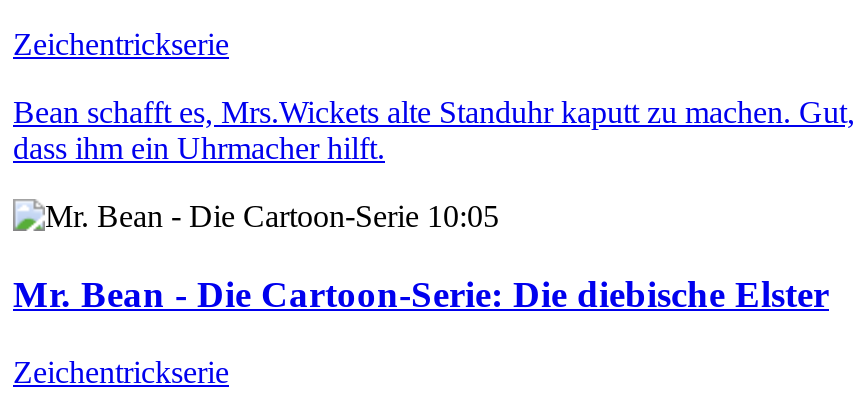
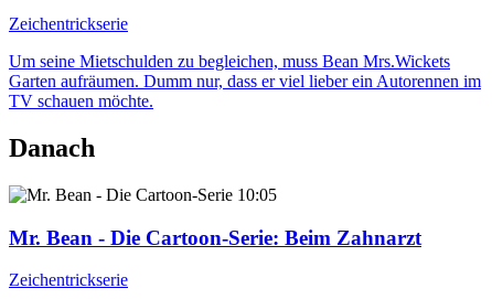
[13,95,855,165] Bean schafft es, Mrs.Wickets alte Standuhr kaputt zu machen. Gut, | dass ihm ein Uhrmacher hilft. -> [9,52,481,162] Um seine Mietschulden zu begleichen, muss Bean Mrs.Wickets | Garten aufräumen. Dumm nur, dass er viel lieber ein Autorennen im | TV schauen möchte. | Danach
[13,273,829,315] Mr. Bean - Die Cartoon-Serie: Die diebische Elster -> [9,226,421,249] Mr. Bean - Die Cartoon-Serie: Beim Zahnarzt

